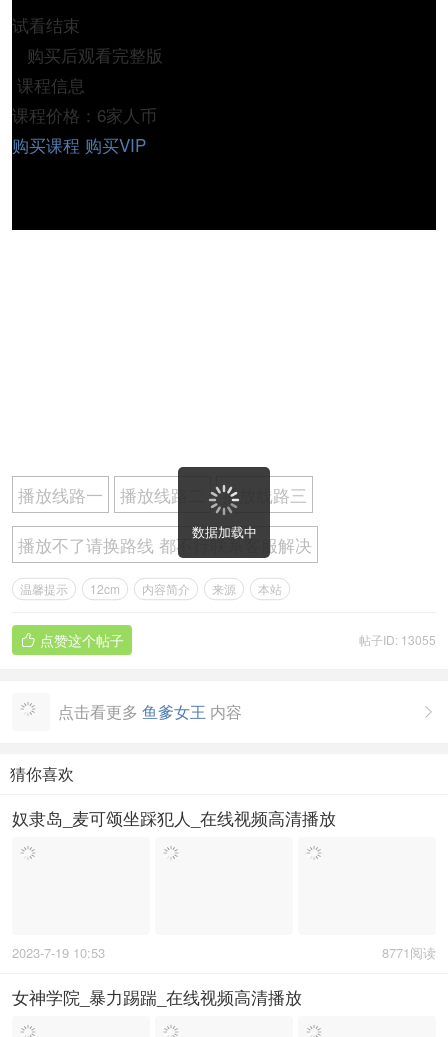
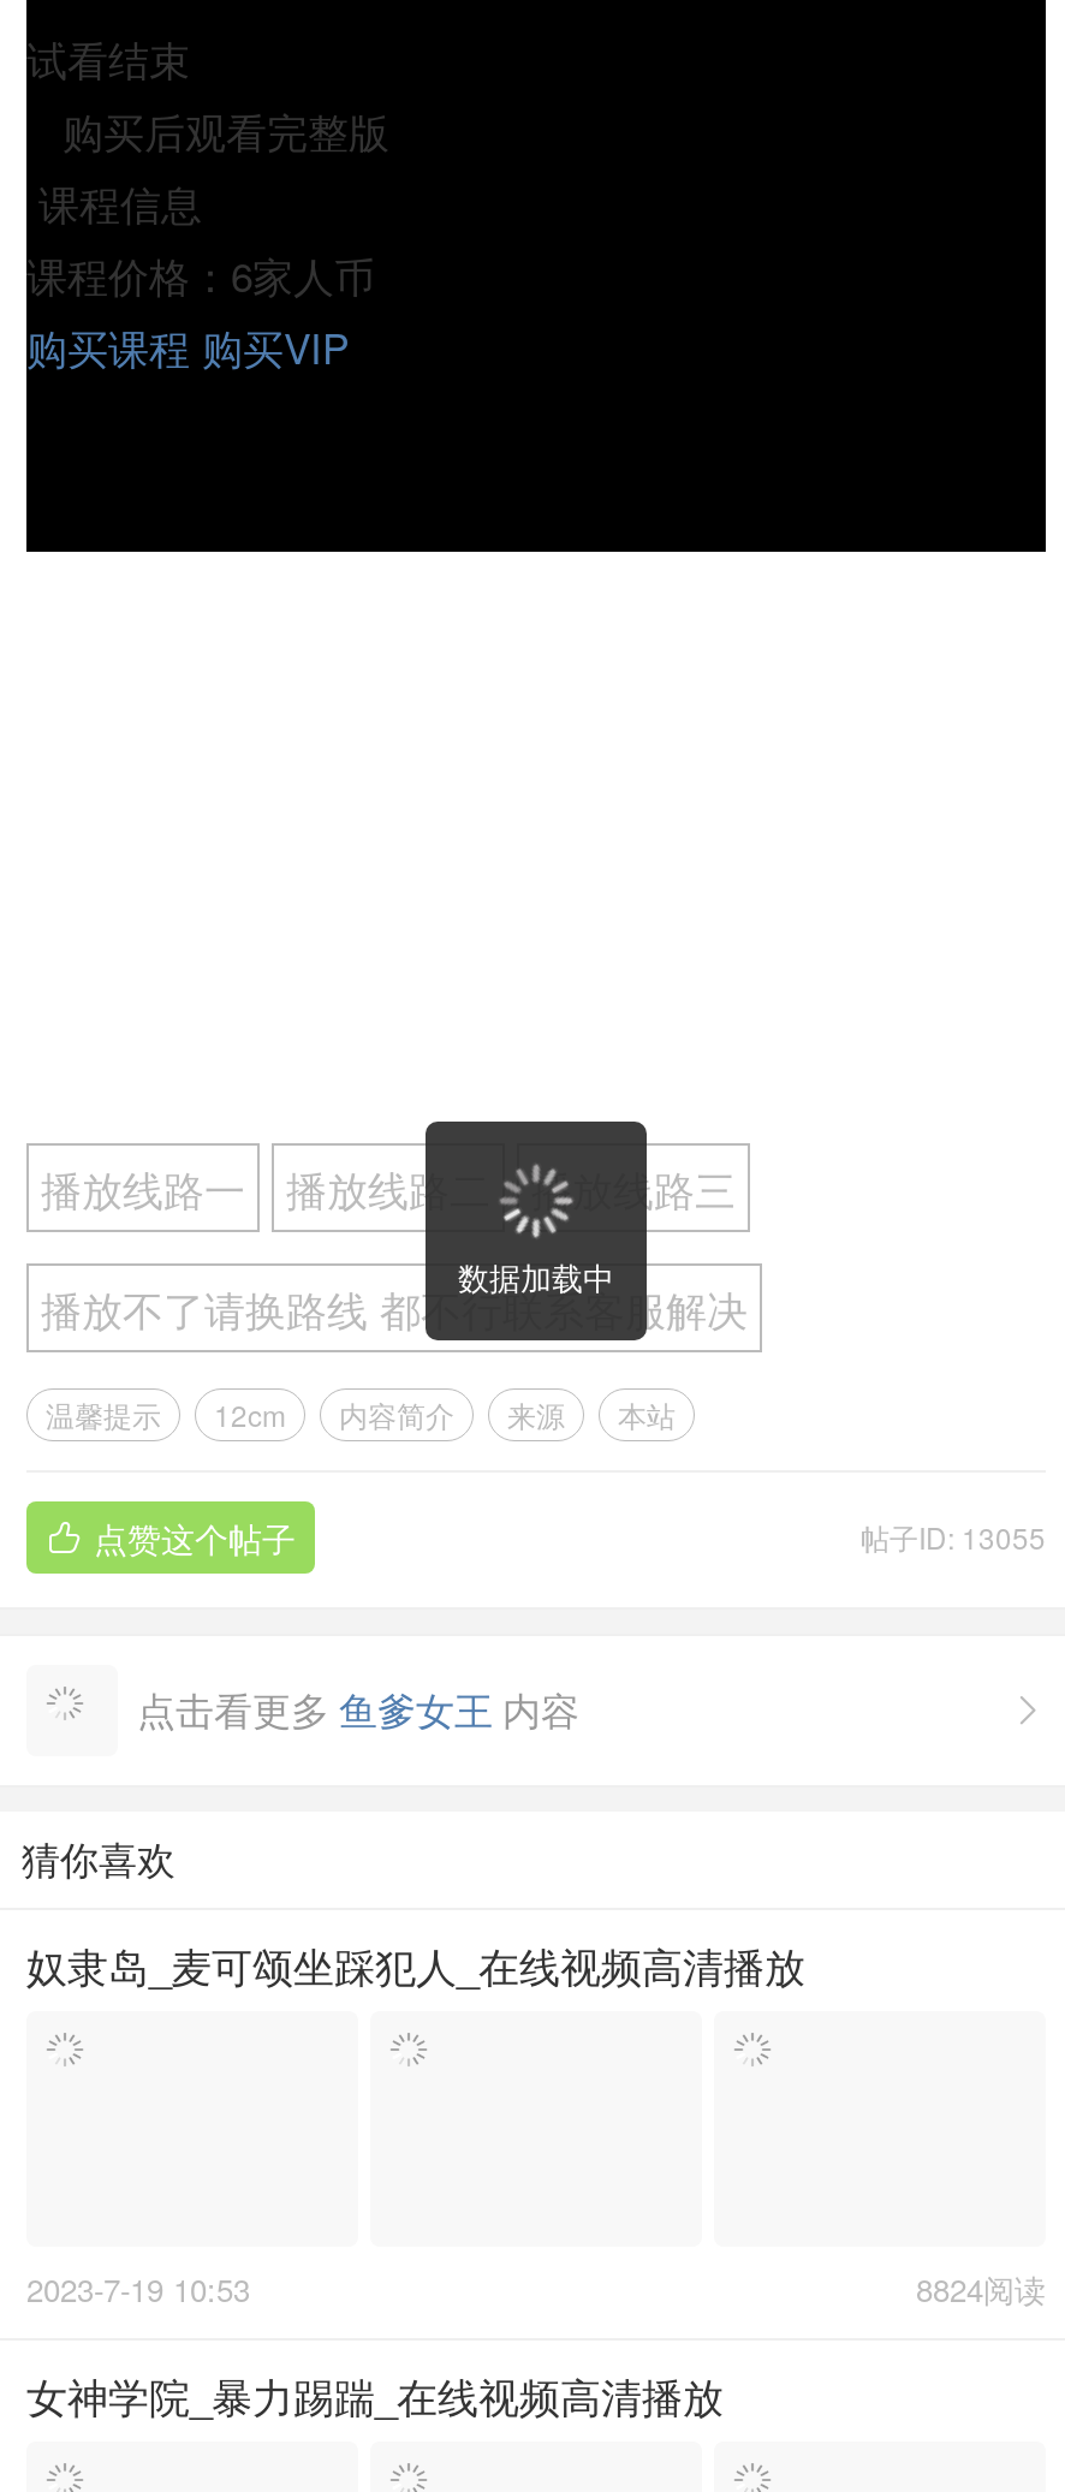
[382,943,436,962] 8771阅读 -> [916,2266,1046,2311] 8824阅读

